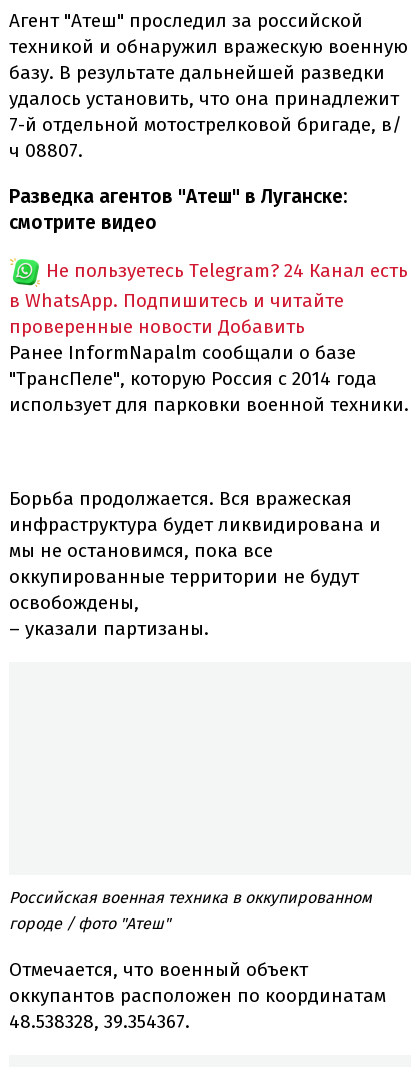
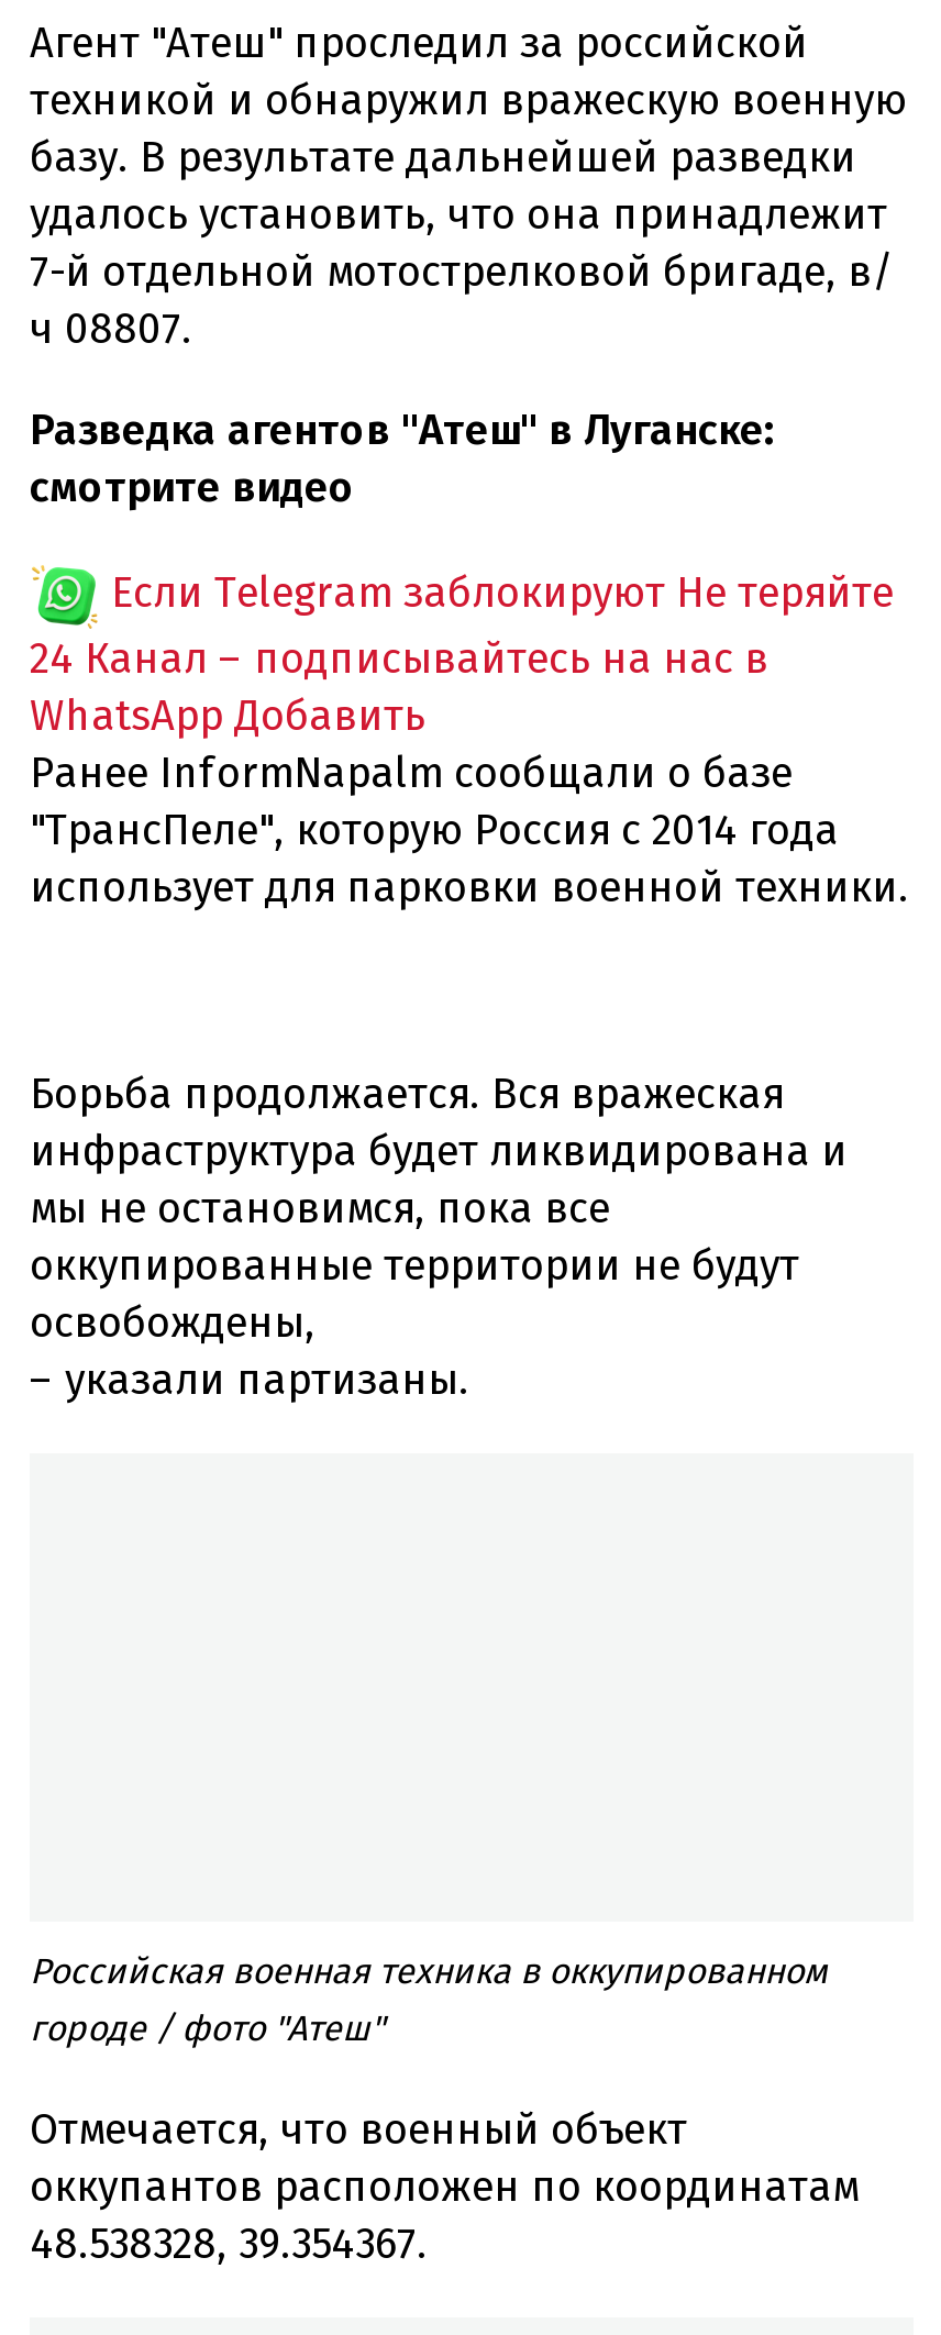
[9,259,408,338] Не пользуетесь Telegram? 24 Канал есть | в WhatsApp. Подпишитесь и читайте | проверенные новости Добавить -> [30,566,894,740] Если Telegram заблокируют Не теряйте | 24 Канал – подписывайтесь на нас в | WhatsApp Добавить

